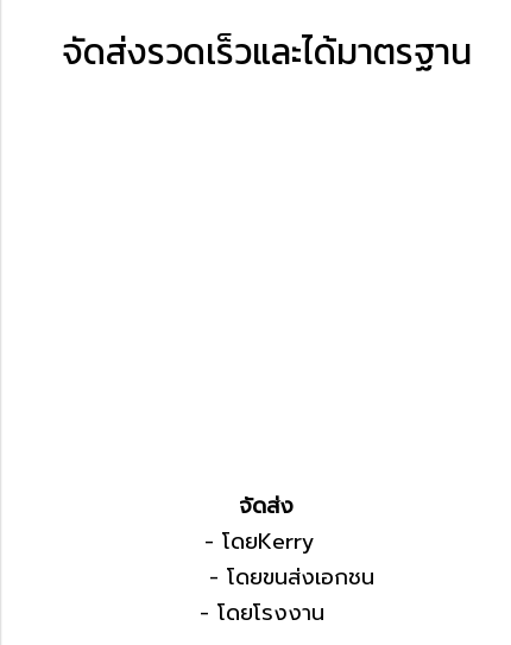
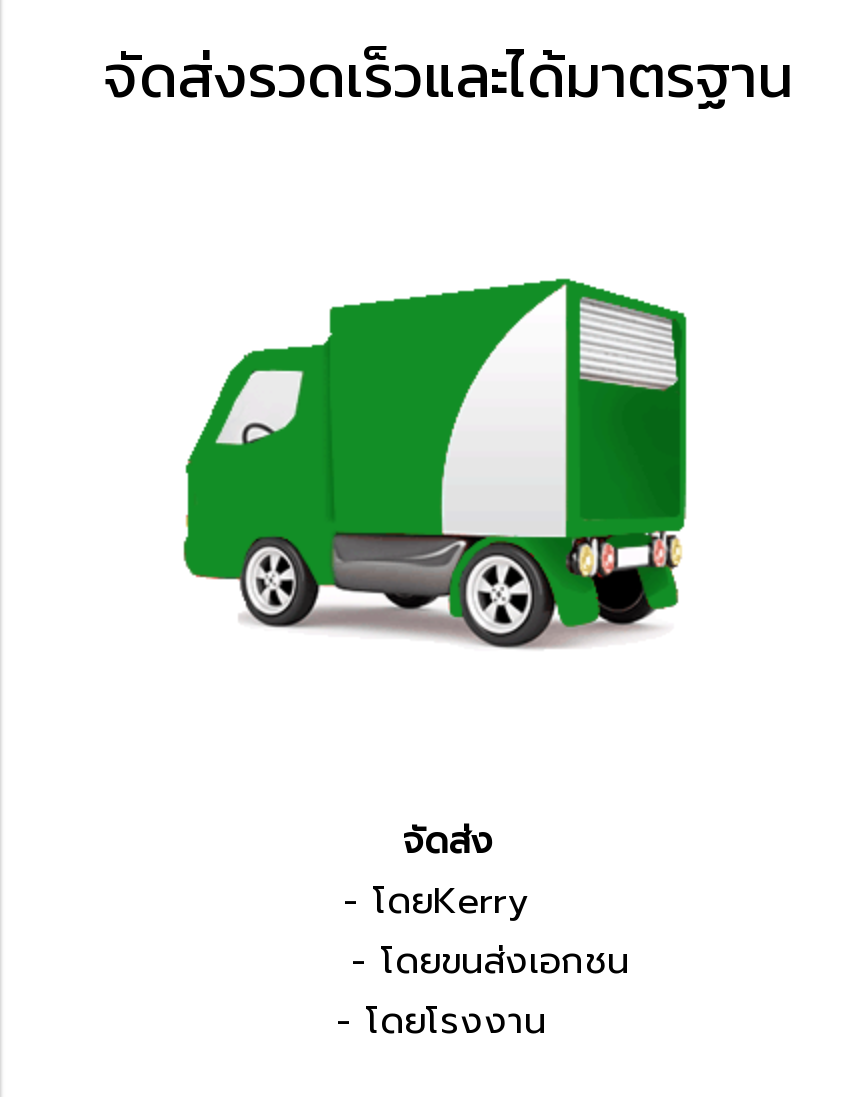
none -> [182,277,688,651] [image]

